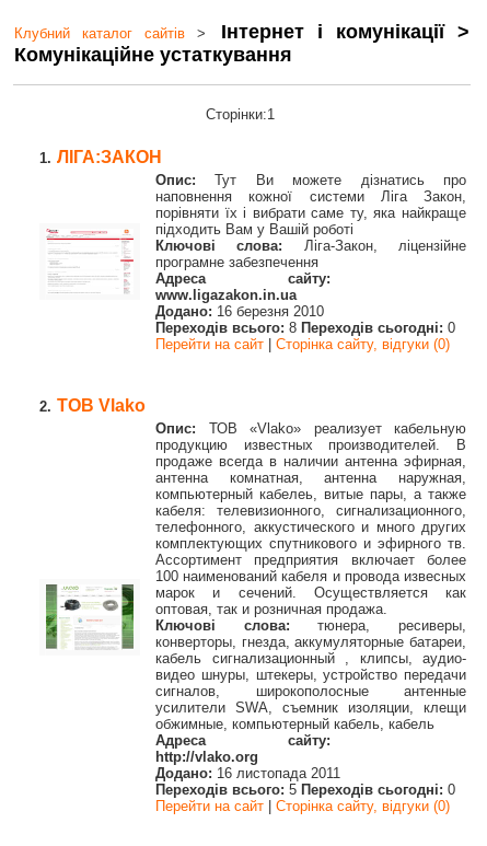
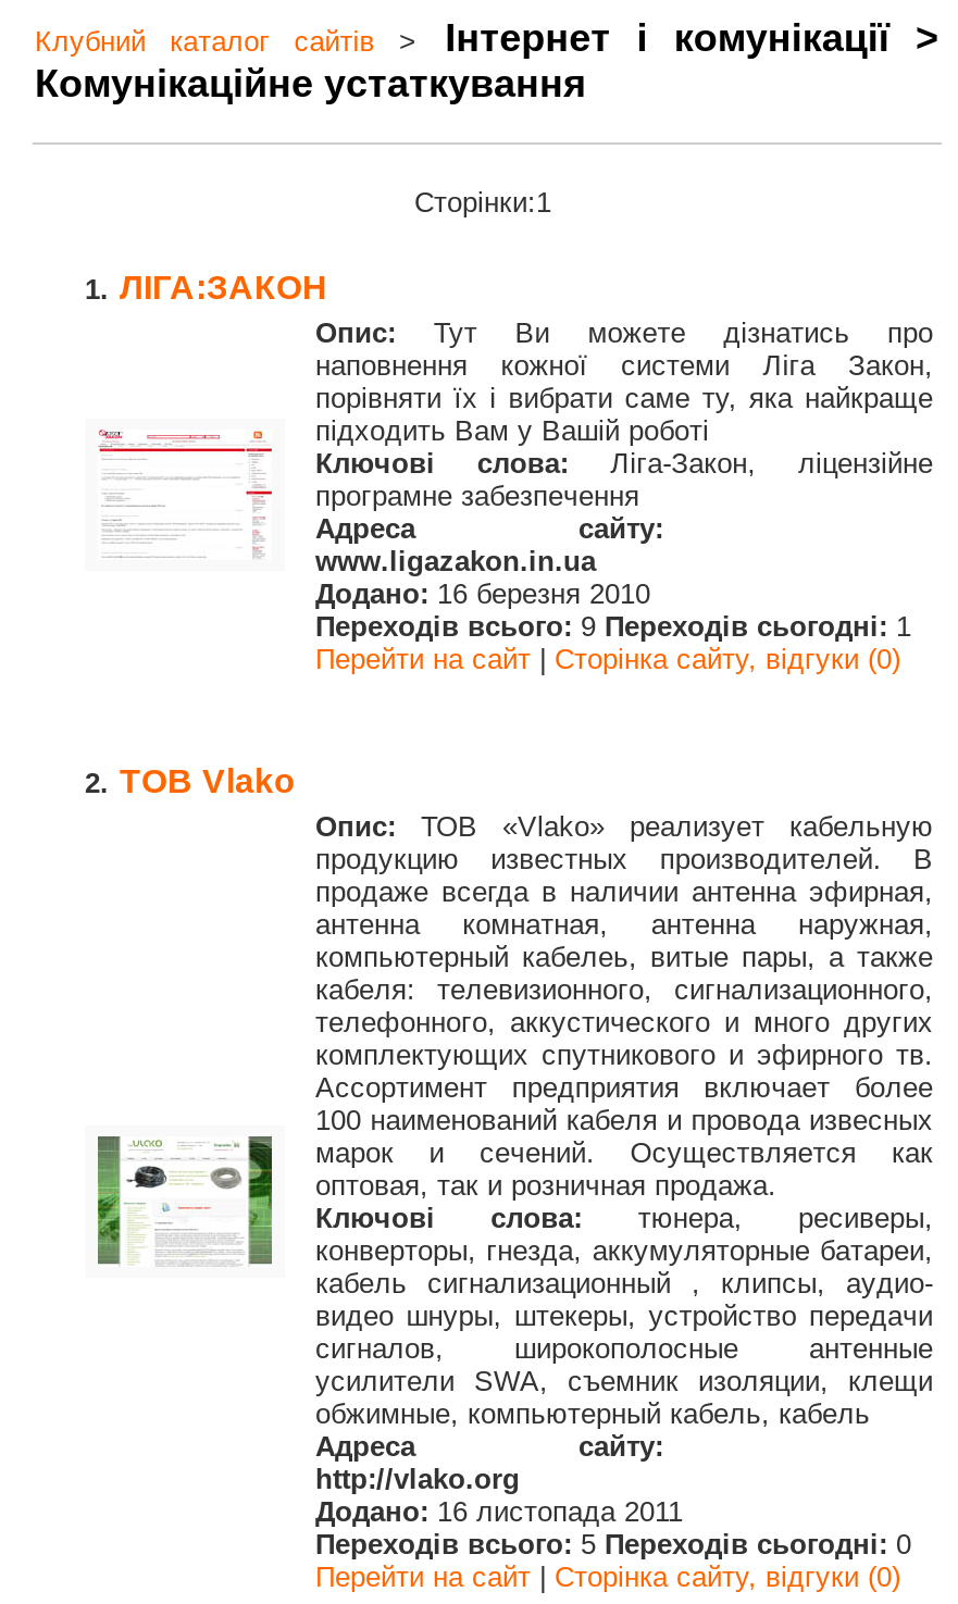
[155,320,455,336] Переходів всього: 8 Переходів сьогодні: 0 -> [315,610,911,643] Переходів всього: 9 Переходів сьогодні: 1

